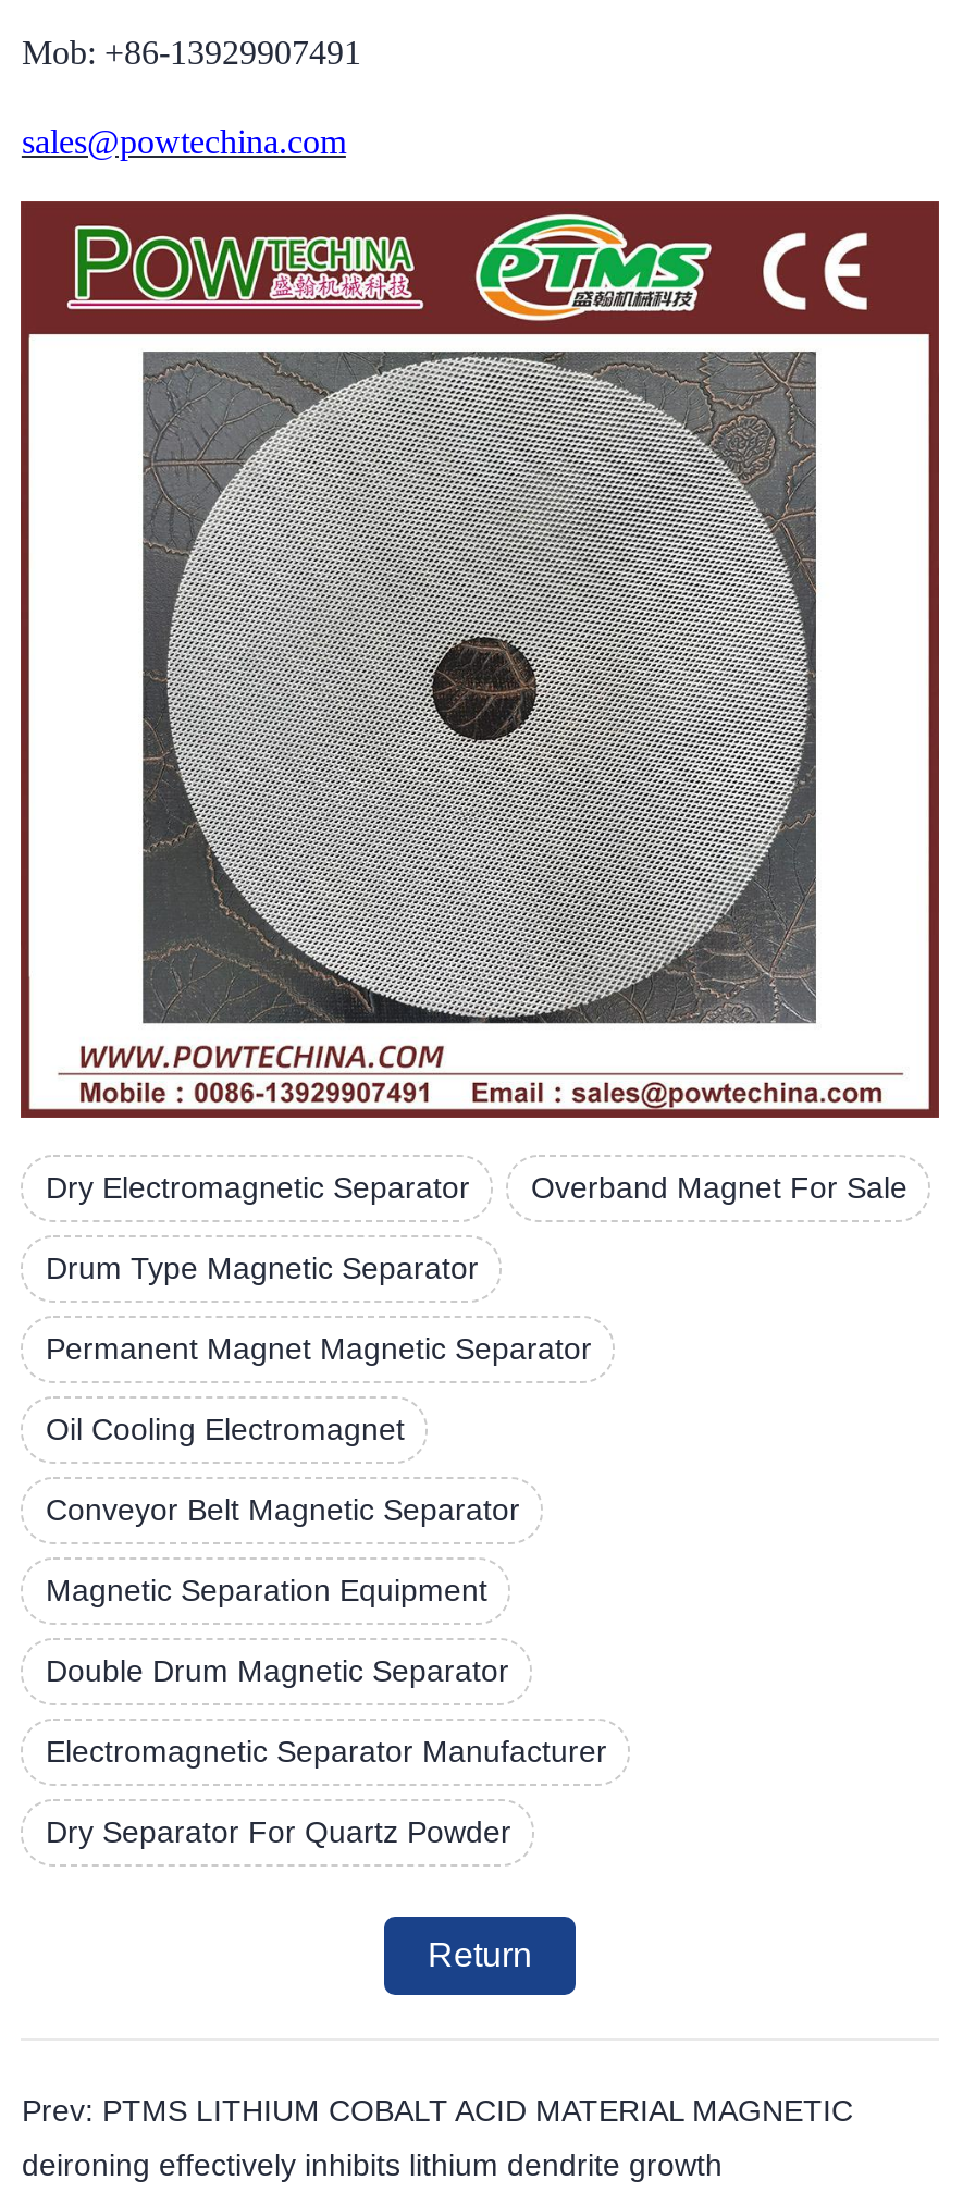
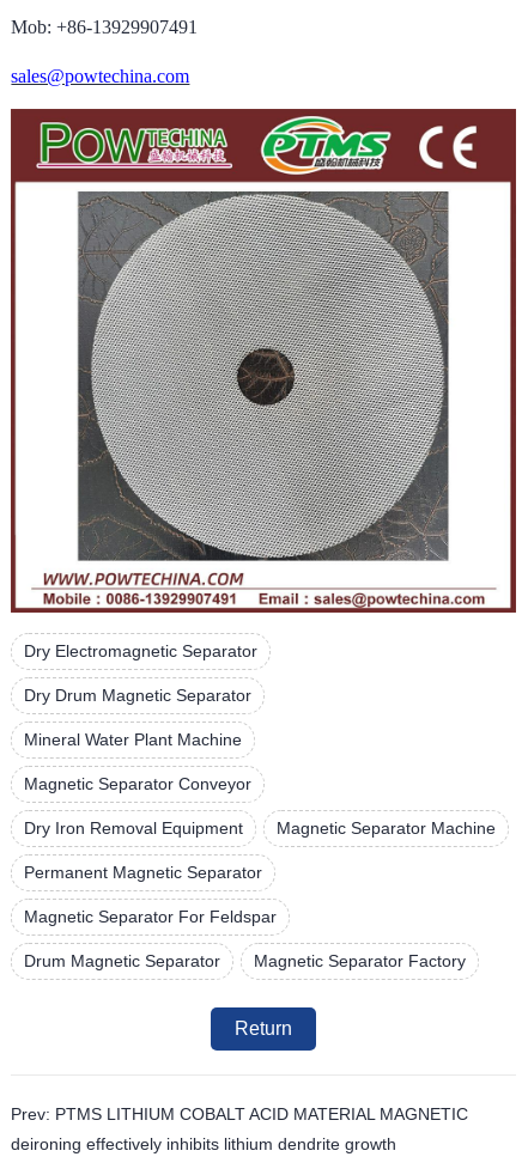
[45,1170,907,1849] Overband Magnet For Sale | Drum Type Magnetic Separator | Permanent Magnet Magnetic Separator | Oil Cooling Electromagnet | Conveyor Belt Magnetic Separator | Magnetic Separation Equipment | Double Drum Magnetic Separator | Electromagnetic Separator Manufacturer | Dry Separator For Quartz Powder -> [24,685,496,970] Dry Drum Magnetic Separator | Mineral Water Plant Machine | Magnetic Separator Conveyor | Dry Iron Removal Equipment | Magnetic Separator Machine | Permanent Magnetic Separator | Magnetic Separator For Feldspar | Drum Magnetic Separator | Magnetic Separator Factory

